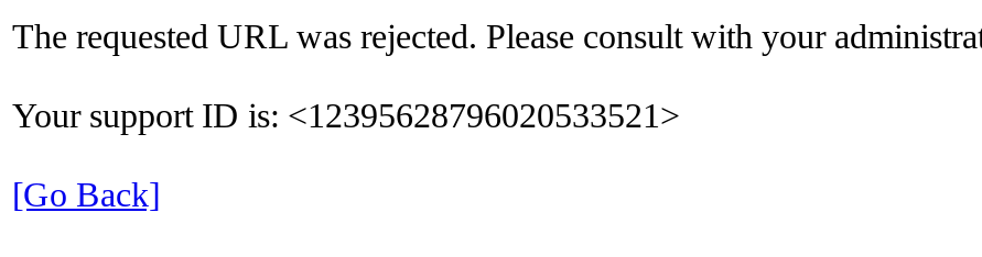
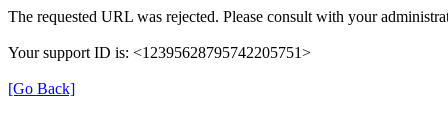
[12,97,680,134] Your support ID is: <12395628796020533521> -> [8,44,311,61] Your support ID is: <12395628795742205751>

